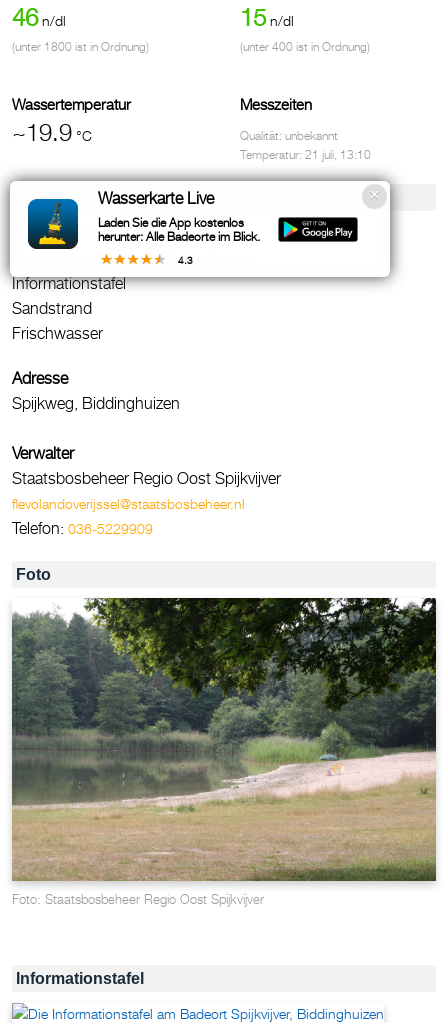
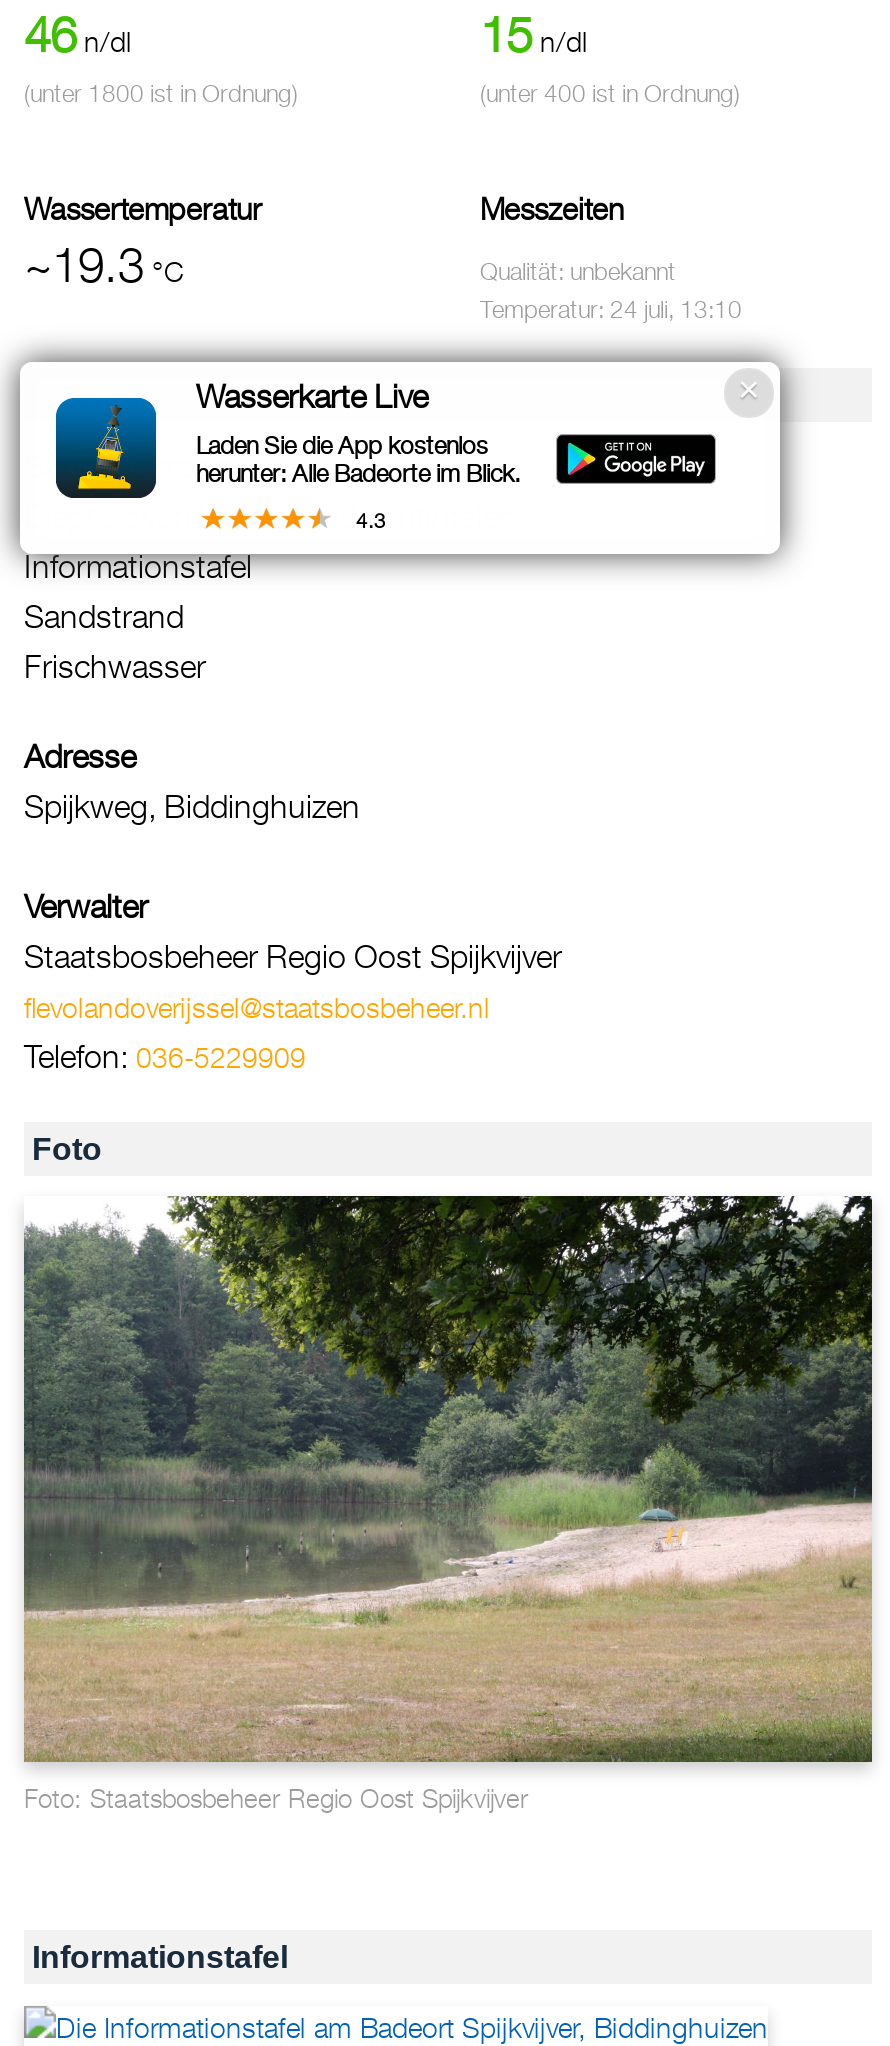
[12,118,92,146] ~19.9 °C -> [24,236,184,292] ~19.3 °C
[240,147,371,162] Temperatur: 21 juli, 13:10 -> [480,294,742,324] Temperatur: 24 juli, 13:10

